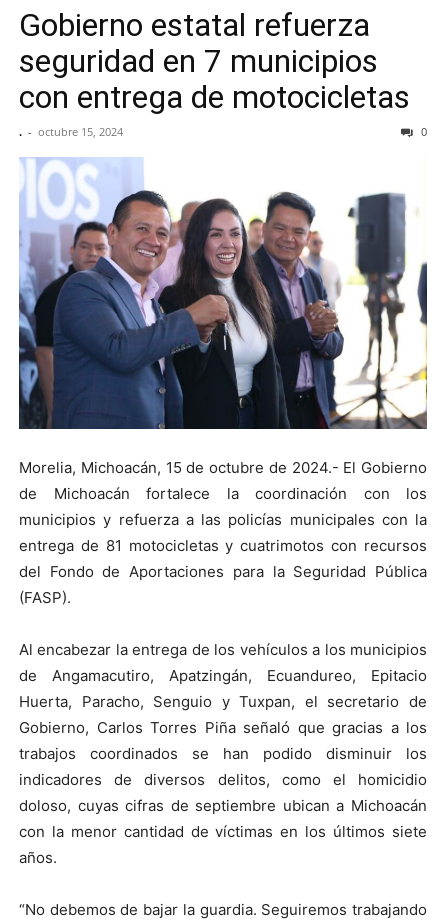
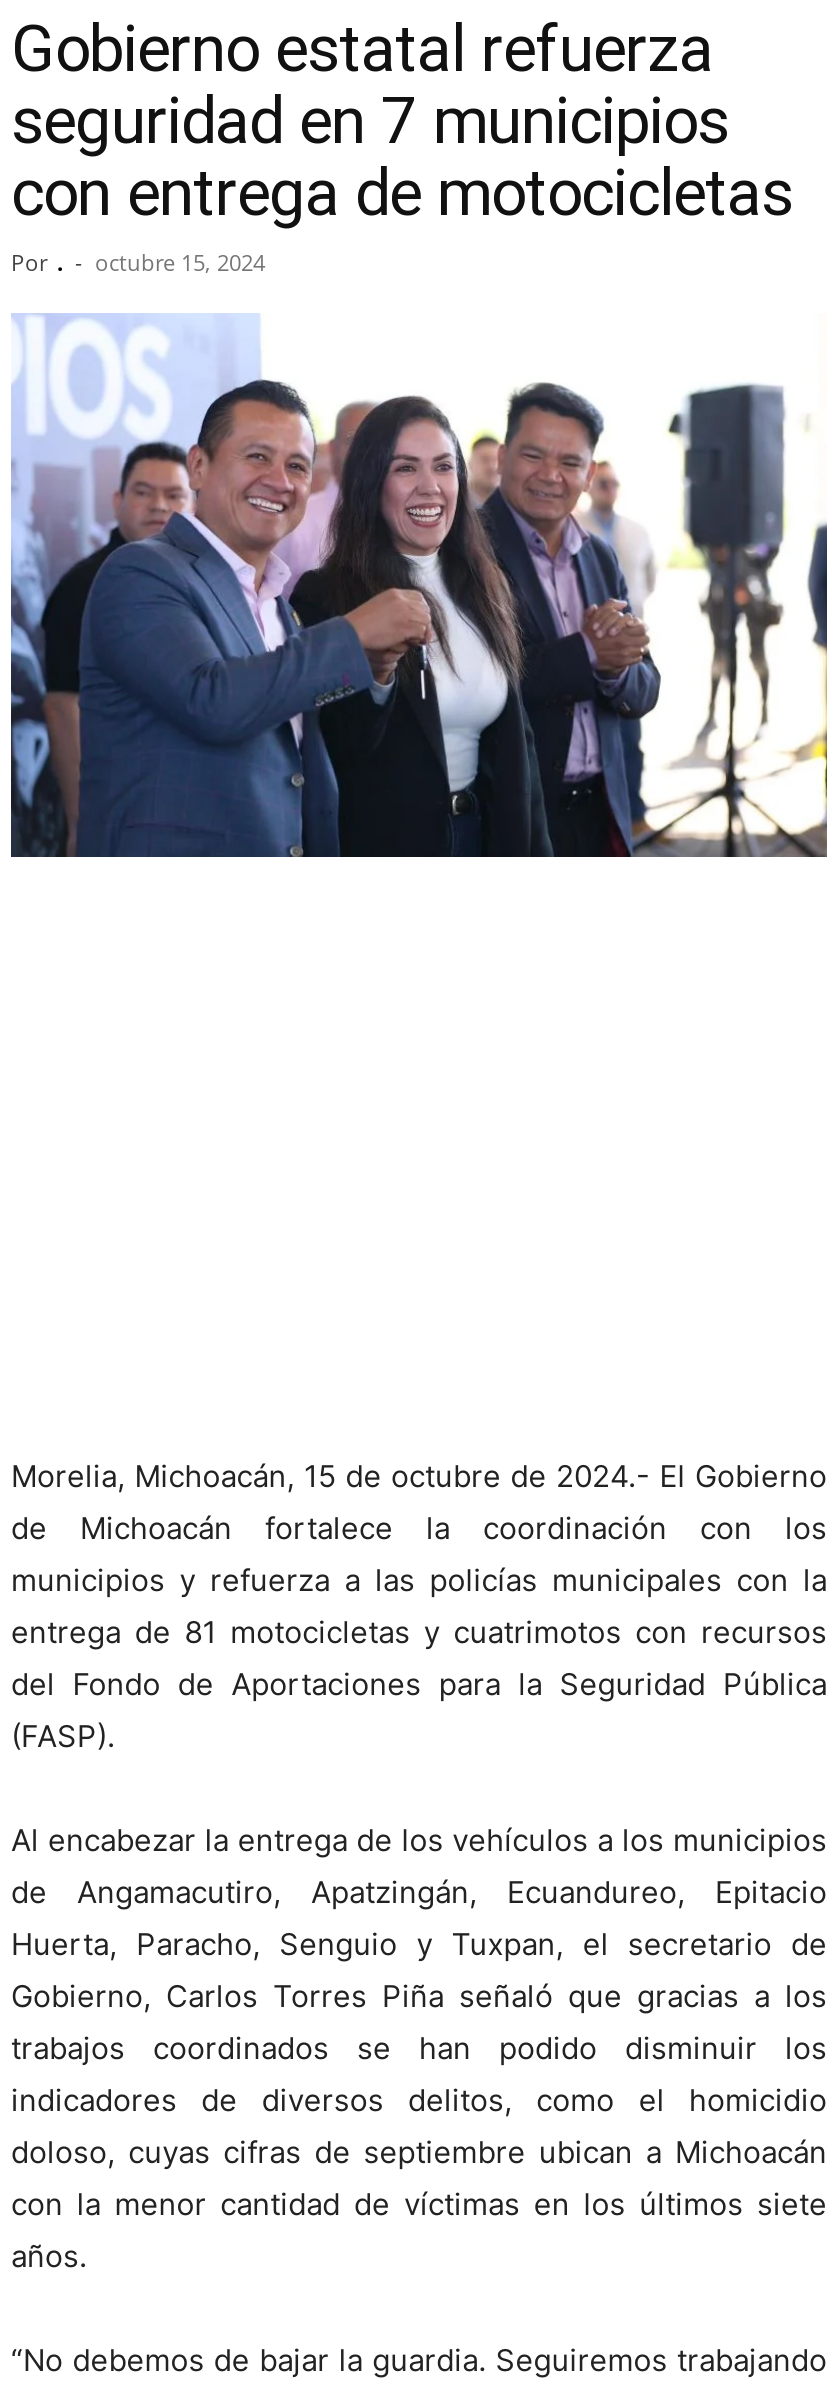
[19,124,427,139] . - octubre 15, 2024 | 0 -> [11,247,265,277] Por . - octubre 15, 2024

